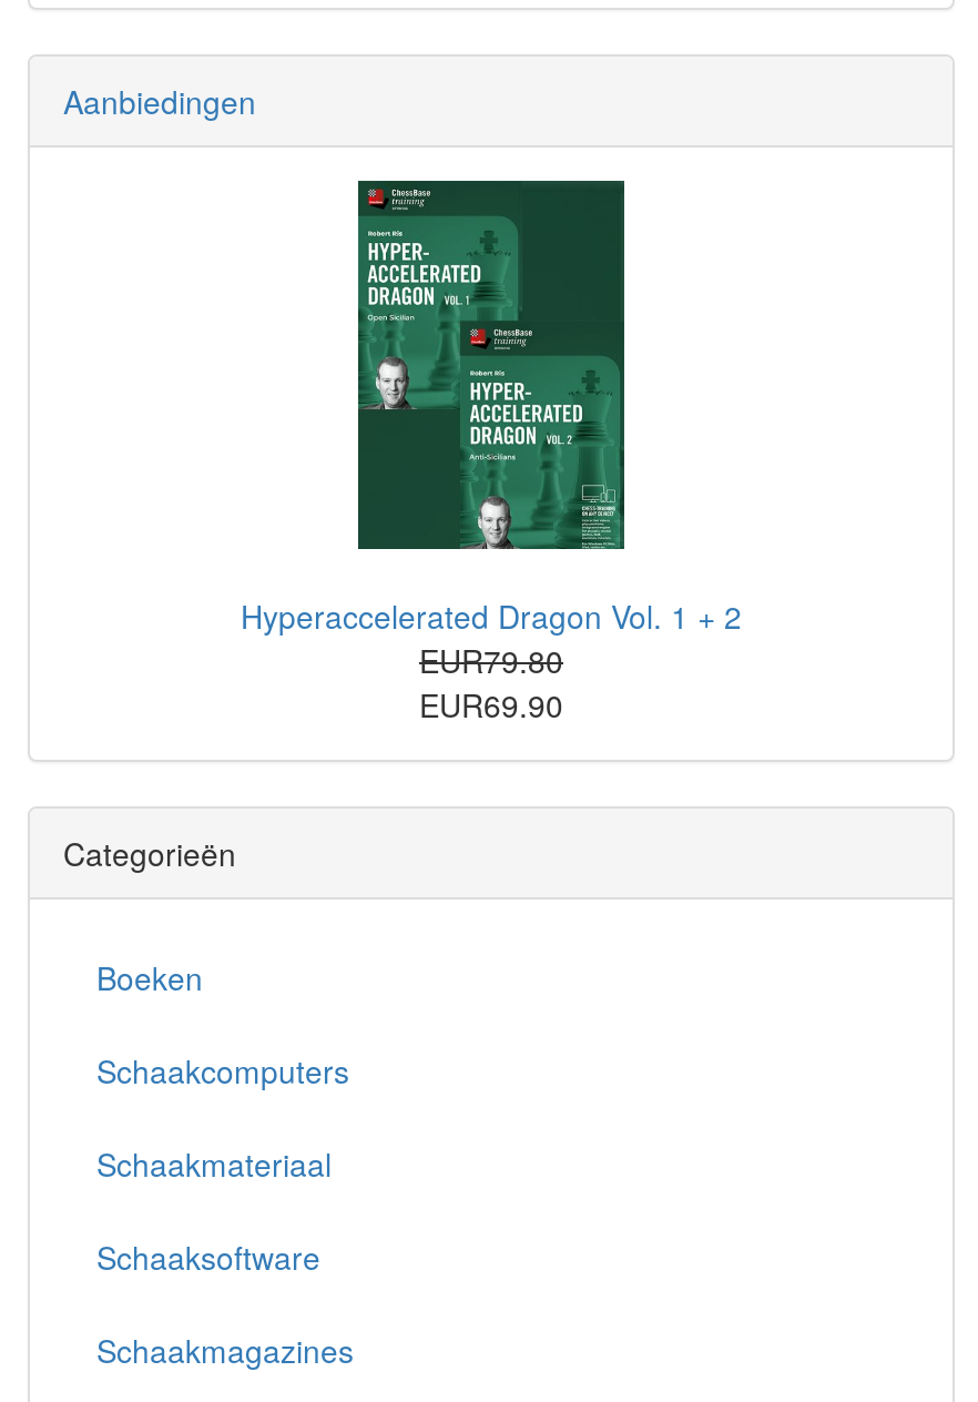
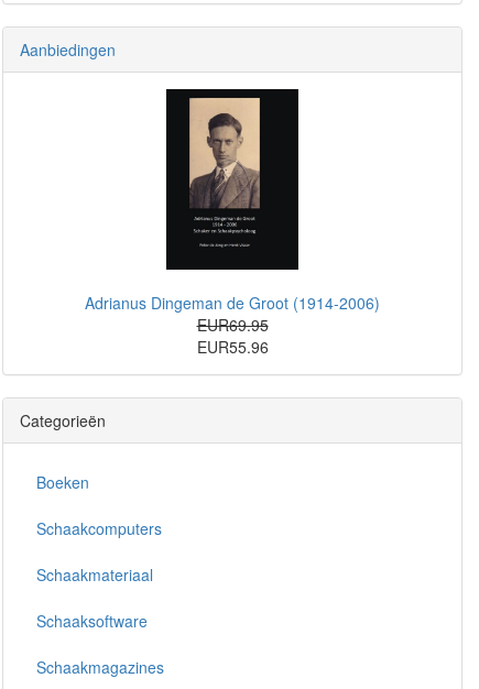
[241,177,742,726] [image] | Hyperaccelerated Dragon Vol. 1 + 2 | EUR79.80 | EUR69.90 -> [85,88,380,358] [image] | Adrianus Dingeman de Groot (1914-2006) | EUR69.95 | EUR55.96

